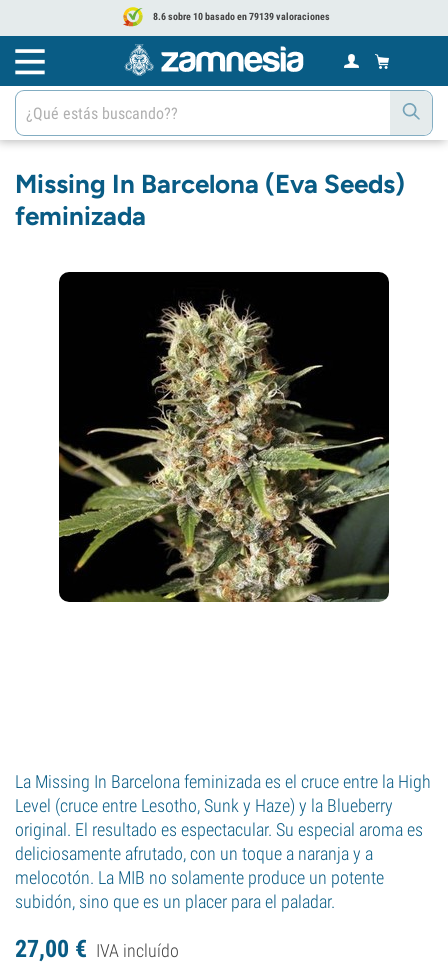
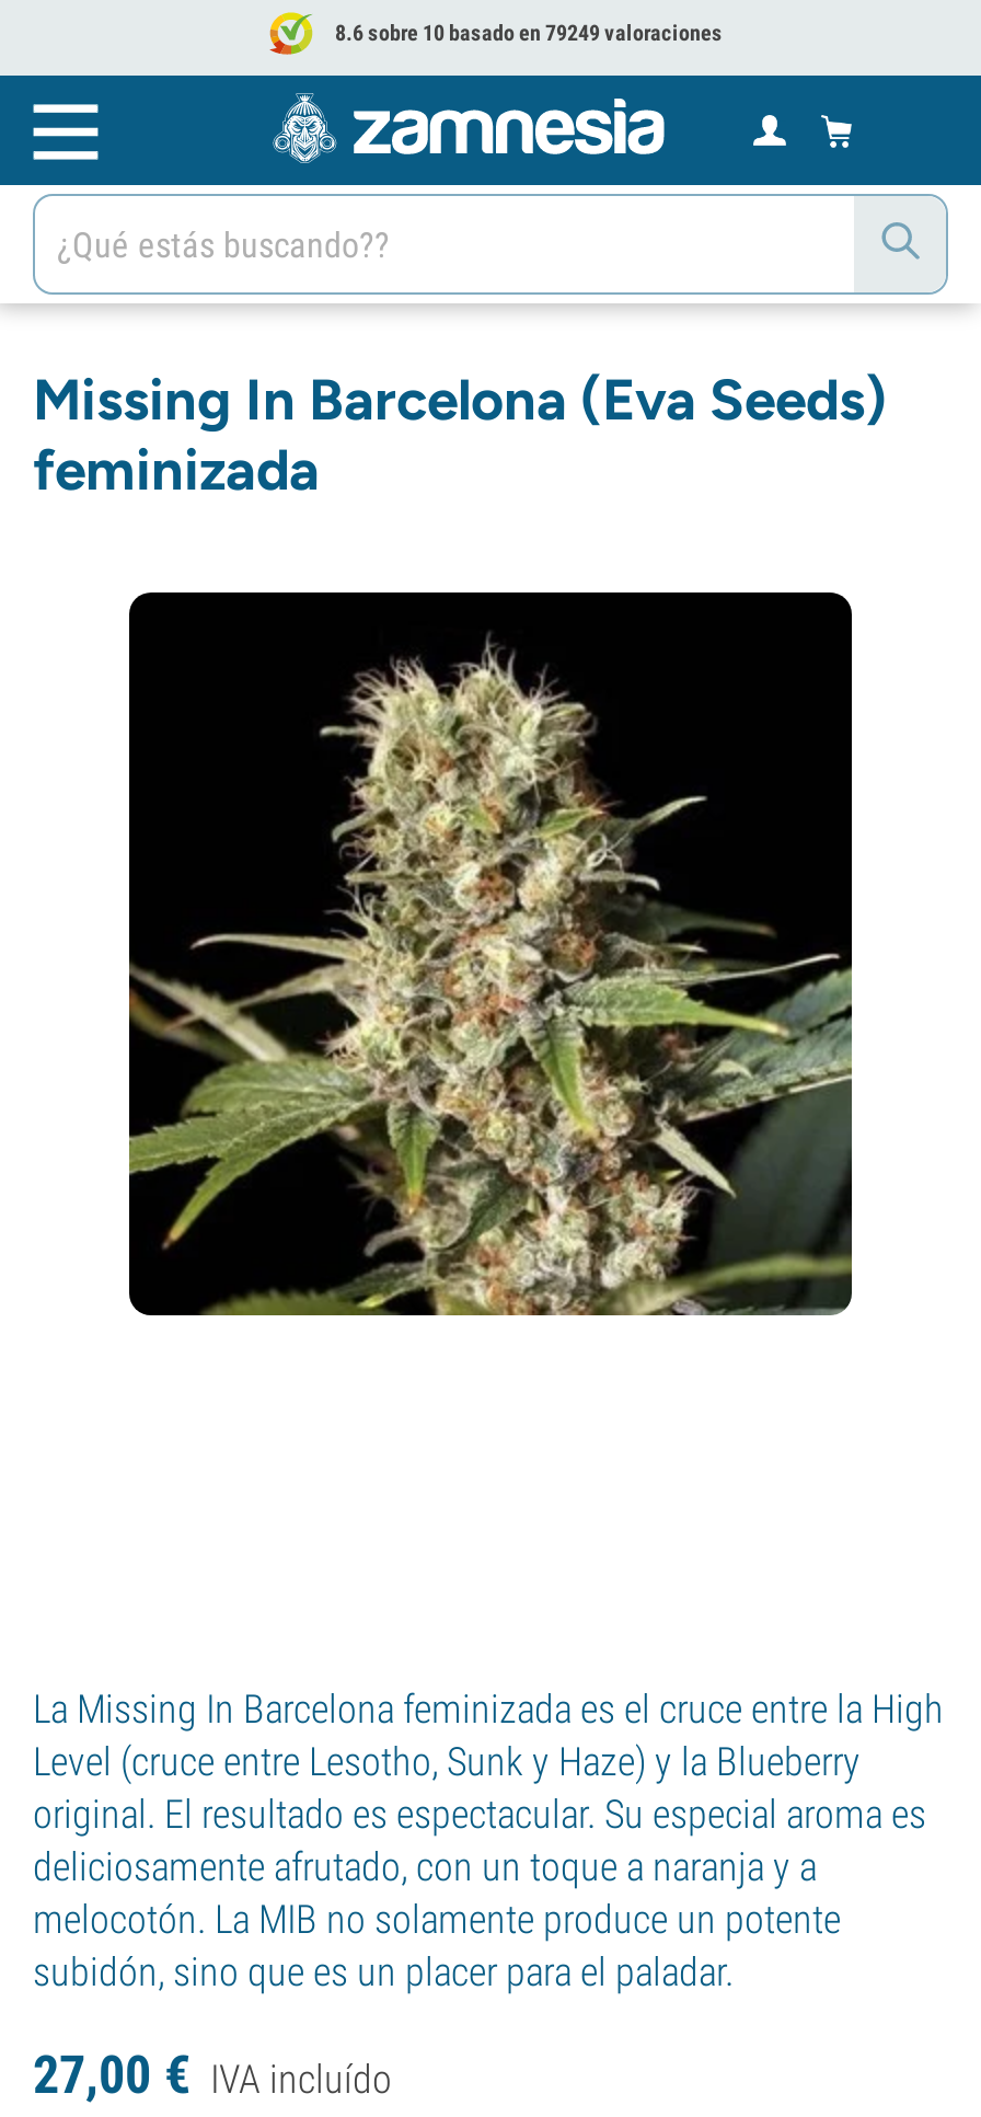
[151,11,330,22] 8.6 sobre 10 basado en 79139 valoraciones -> [331,21,723,45] 8.6 sobre 10 basado en 79249 valoraciones

